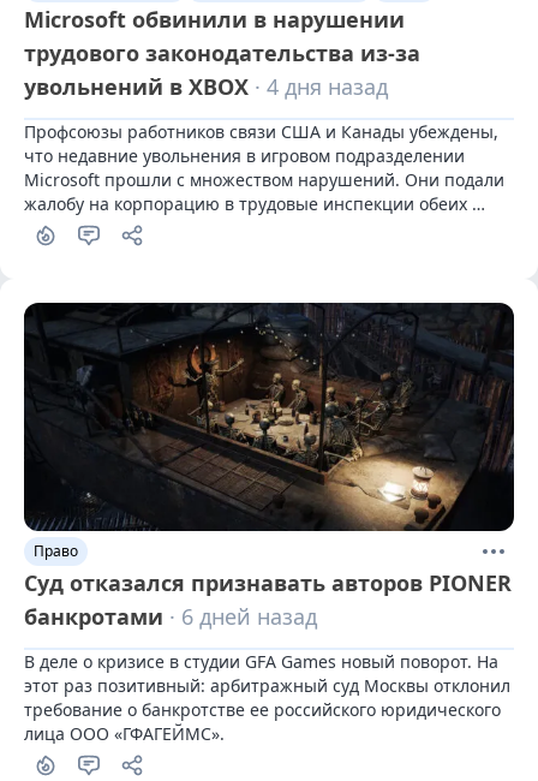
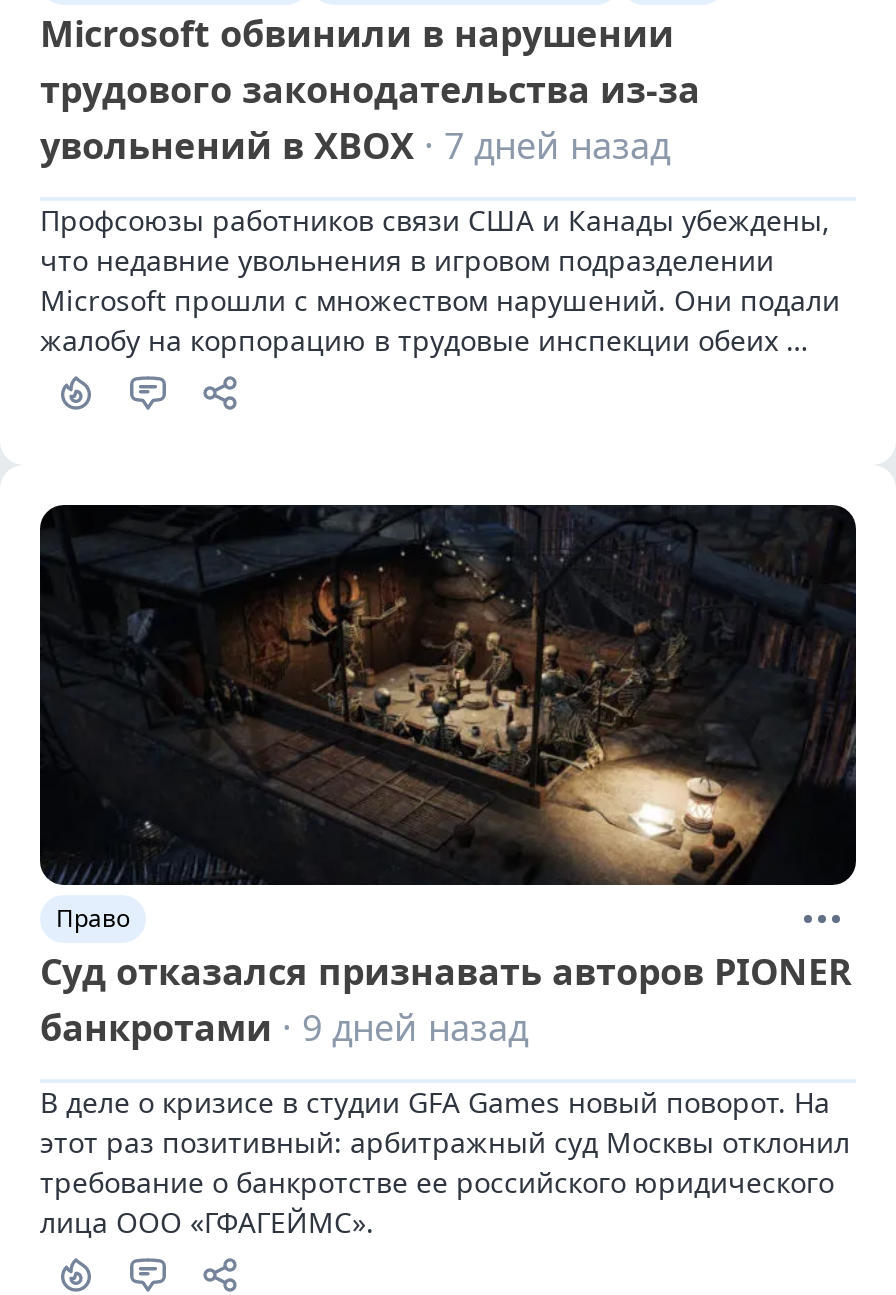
[24,72,388,101] увольнений в XBOX · 4 дня назад -> [40,120,670,168] увольнений в XBOX · 7 дней назад
[24,602,317,631] банкротами · 6 дней назад -> [40,1002,528,1050] банкротами · 9 дней назад

